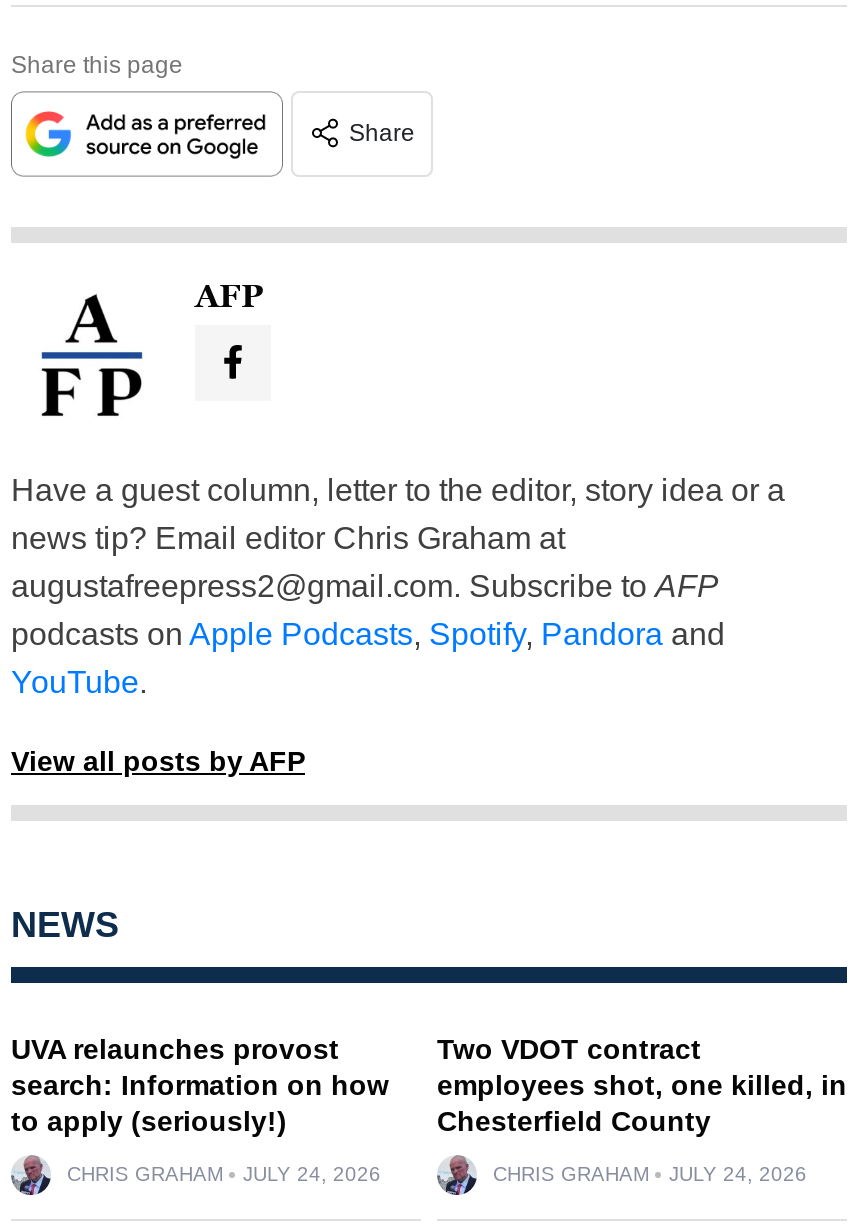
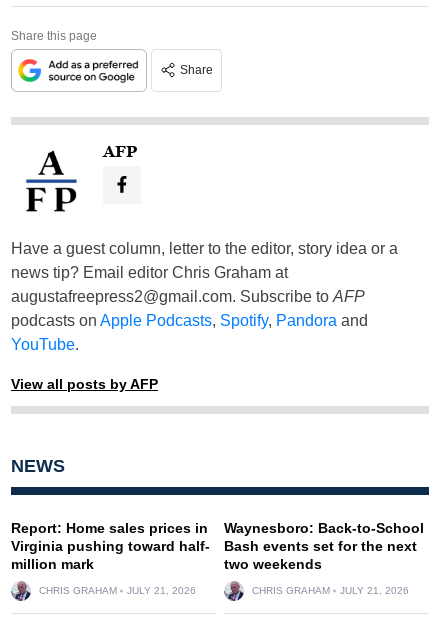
[11,1033,389,1137] UVA relaunches provost | search: Information on how | to apply (seriously!) -> [11,520,210,572] Report: Home sales prices in | Virginia pushing toward half- | million mark
[437,1033,847,1137] Two VDOT contract | employees shot, one killed, in | Chesterfield County -> [224,520,424,572] Waynesboro: Back-to-School | Bash events set for the next | two weekends
[67,1163,381,1185] CHRIS GRAHAM JULY 24, 2026 -> [39,585,196,596] CHRIS GRAHAM JULY 21, 2026
[493,1163,807,1185] CHRIS GRAHAM JULY 24, 2026 -> [252,585,409,596] CHRIS GRAHAM JULY 21, 2026

